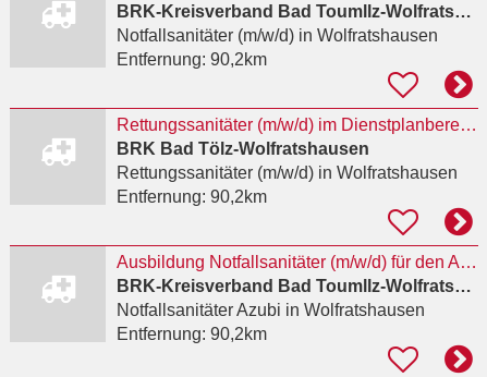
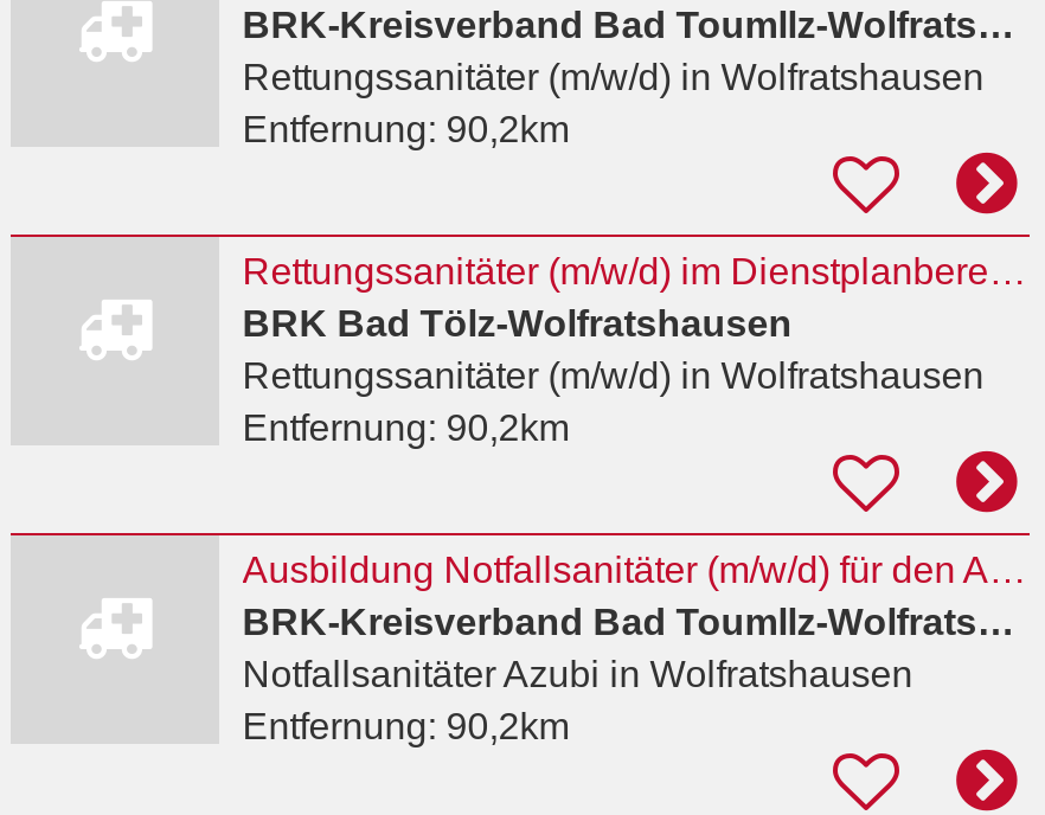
[116,27,438,45] Notfallsanitäter (m/w/d) in Wolfratshausen -> [242,58,984,98] Rettungssanitäter (m/w/d) in Wolfratshausen

